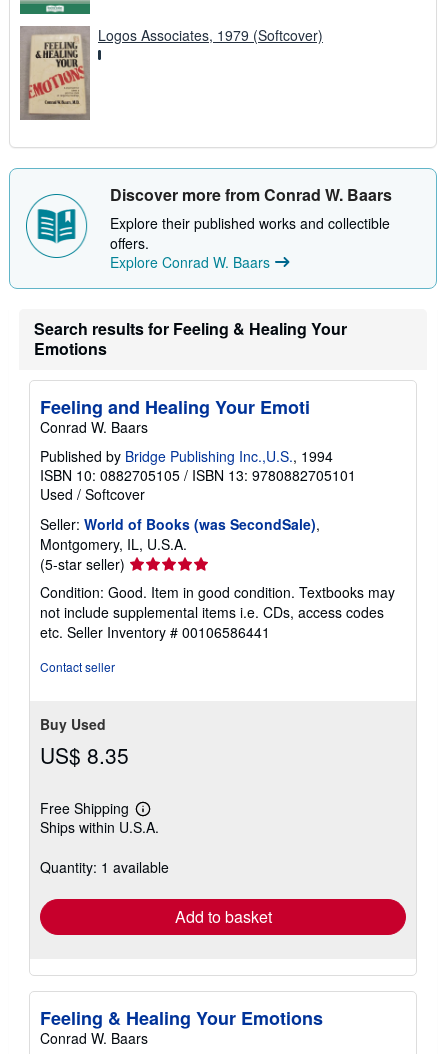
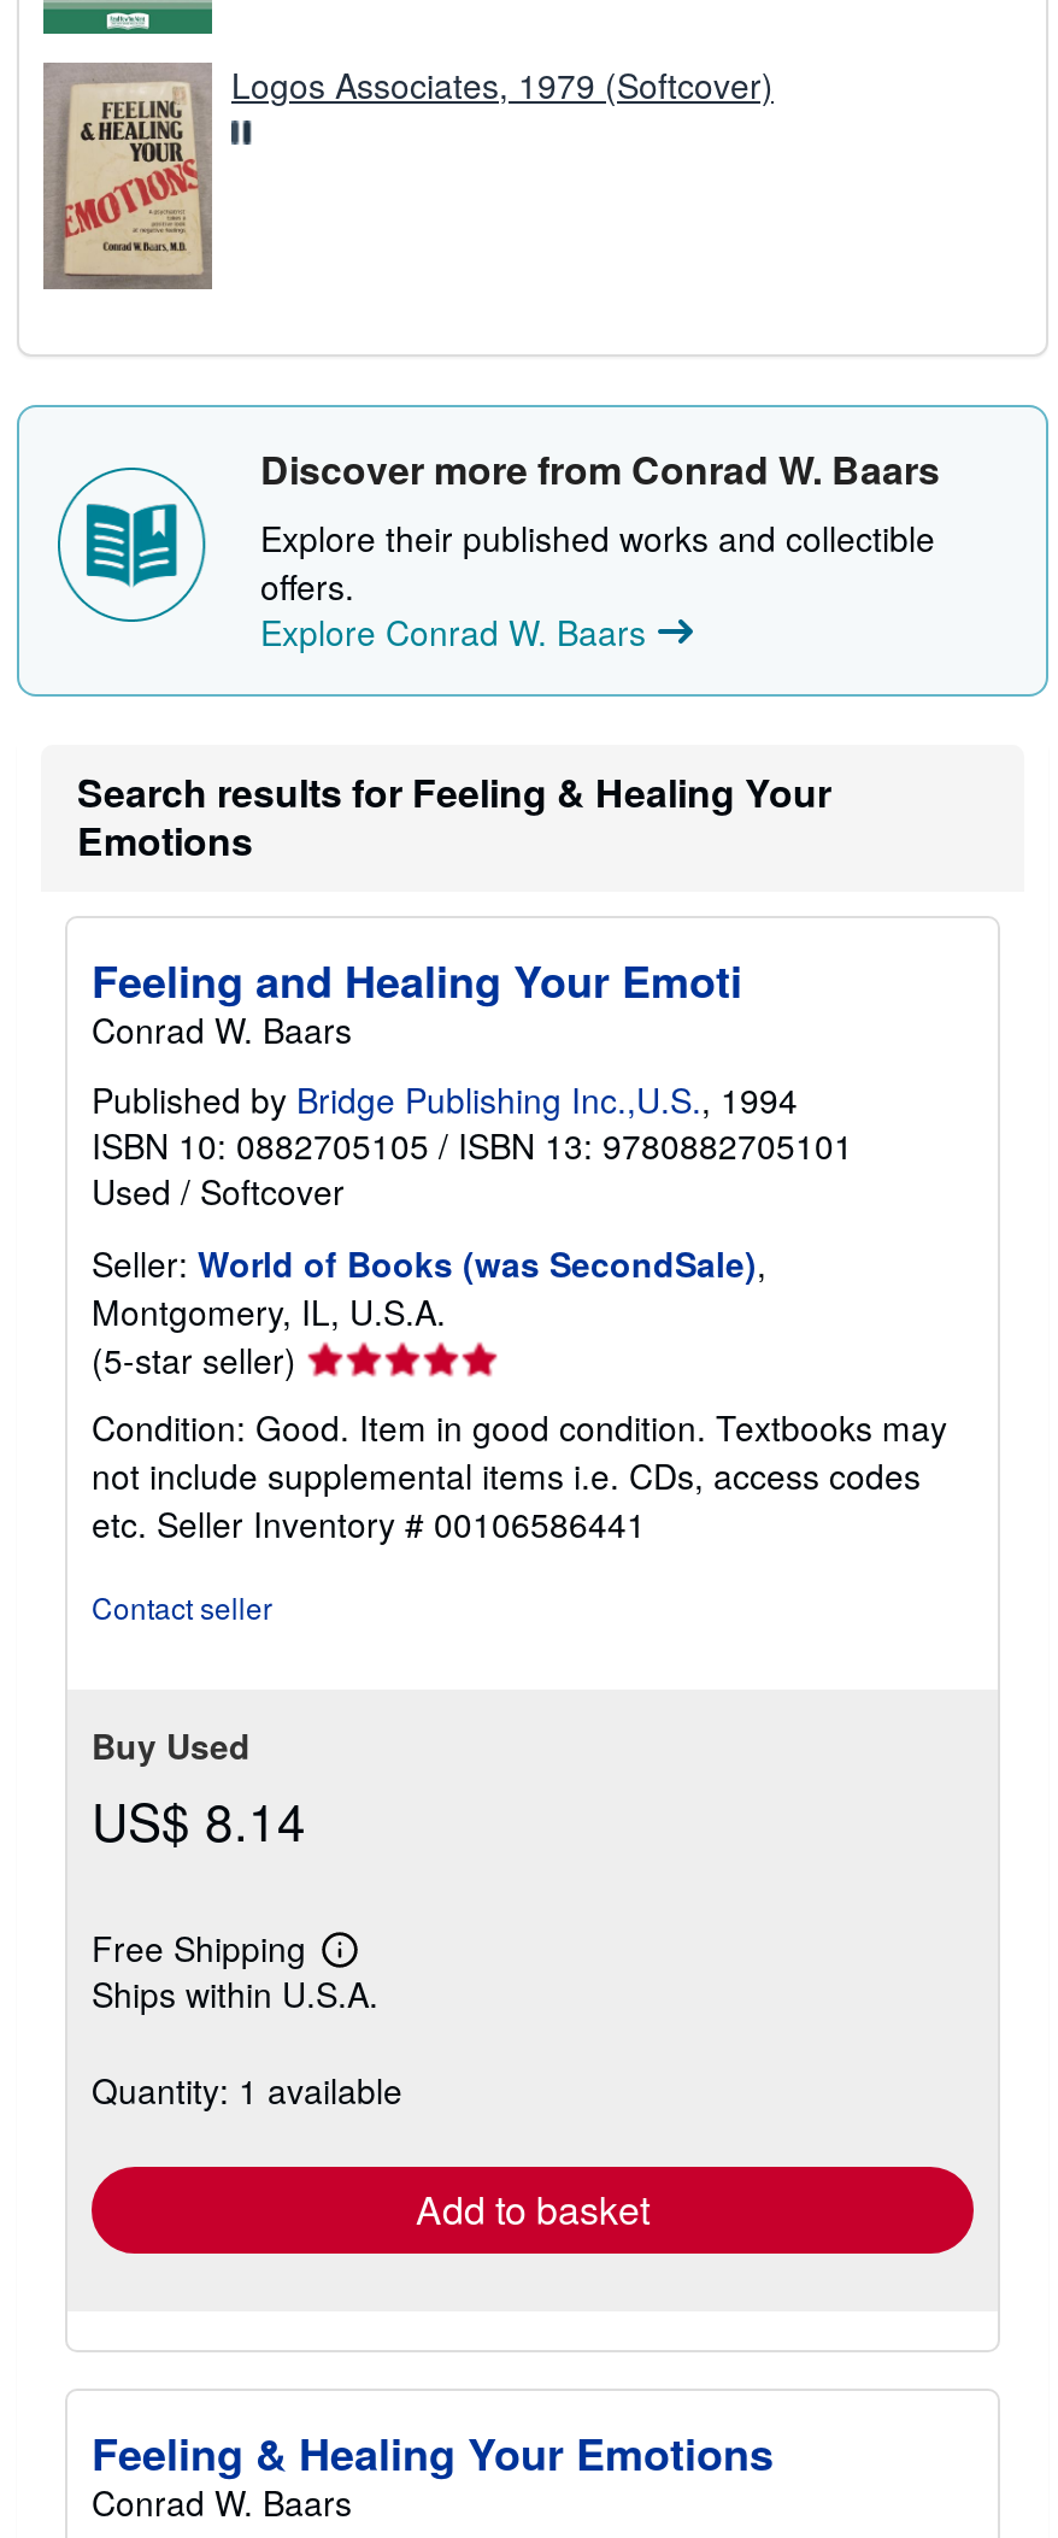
[40,739,129,769] US$ 8.35 -> [92,1782,306,1855] US$ 8.14

